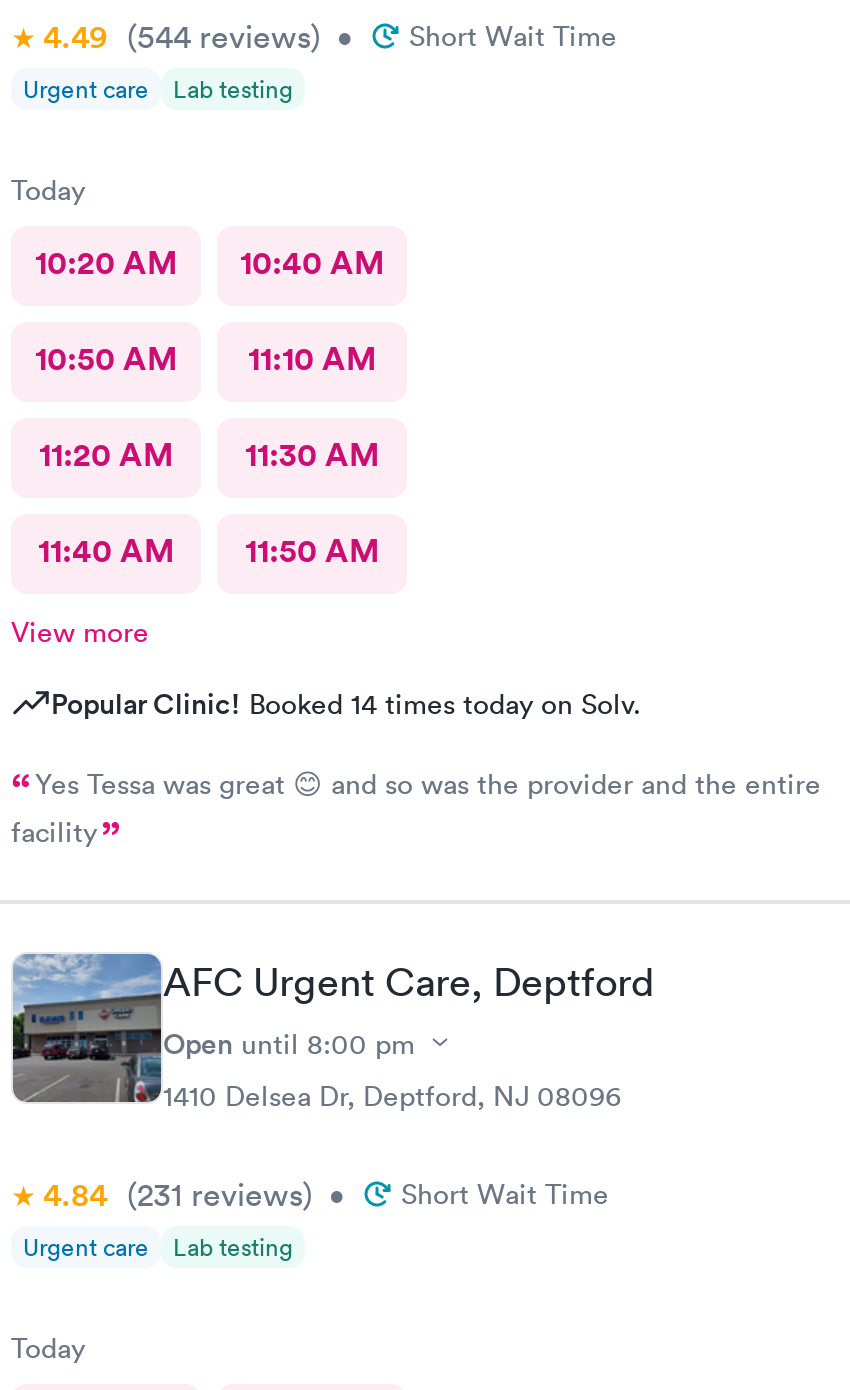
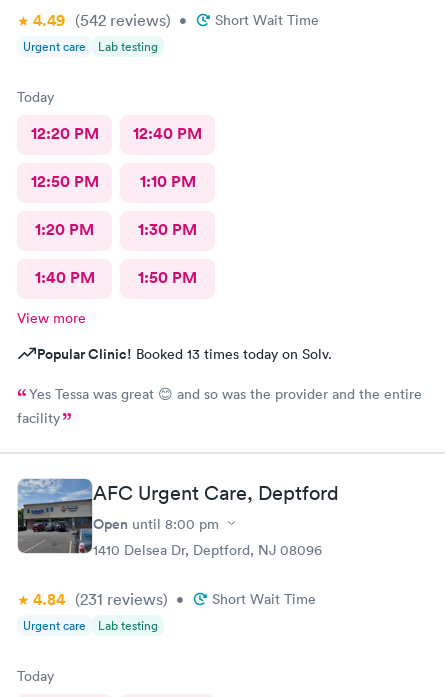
[43,16,617,58] 4.49 (544 reviews) • Short Wait Time -> [33,10,319,31] 4.49 (542 reviews) • Short Wait Time
[35,242,384,284] 10:20 AM | 10:40 AM -> [30,123,202,144] 12:20 PM | 12:40 PM
[35,338,376,380] 10:50 AM | 11:10 AM -> [30,171,195,192] 12:50 PM | 1:10 PM
[39,434,379,476] 11:20 AM | 11:30 AM -> [35,219,197,240] 1:20 PM | 1:30 PM
[38,530,379,572] 11:40 AM | 11:50 AM -> [34,267,197,288] 1:40 PM | 1:50 PM
[51,684,641,724] Popular Clinic! Booked 14 times today on Solv. -> [37,344,332,364] Popular Clinic! Booked 13 times today on Solv.

